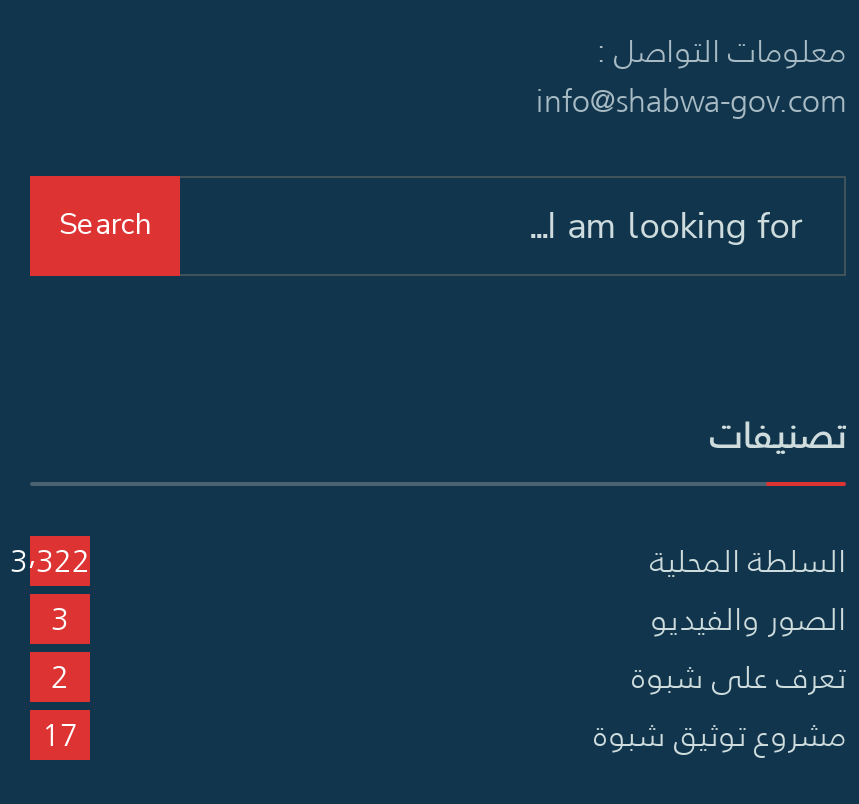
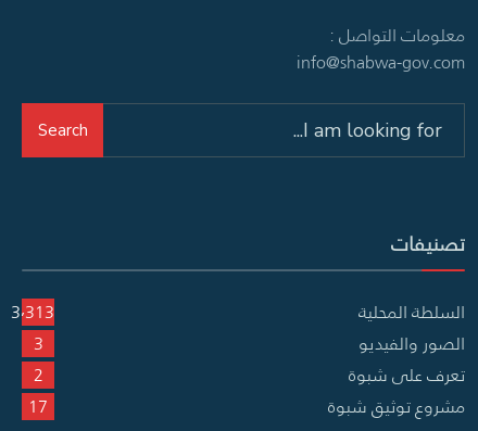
[10,535,90,583] 3٬322 -> [11,299,54,325] 3٬313

